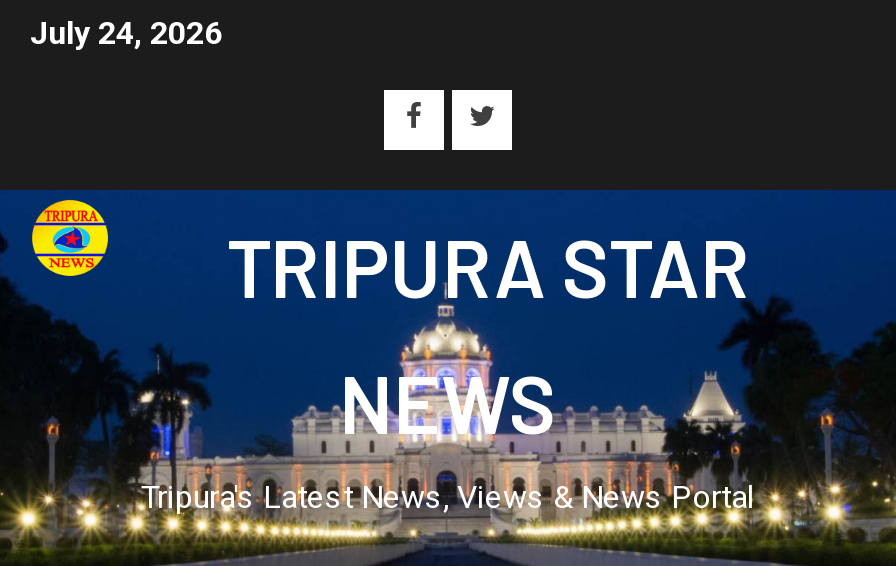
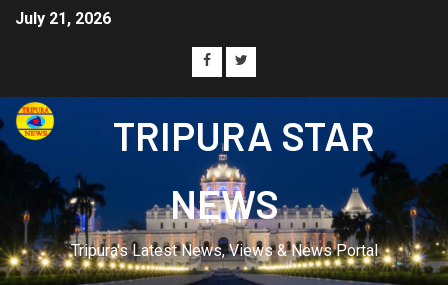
[30,15,222,53] July 24, 2026 -> [15,9,111,28] July 21, 2026

